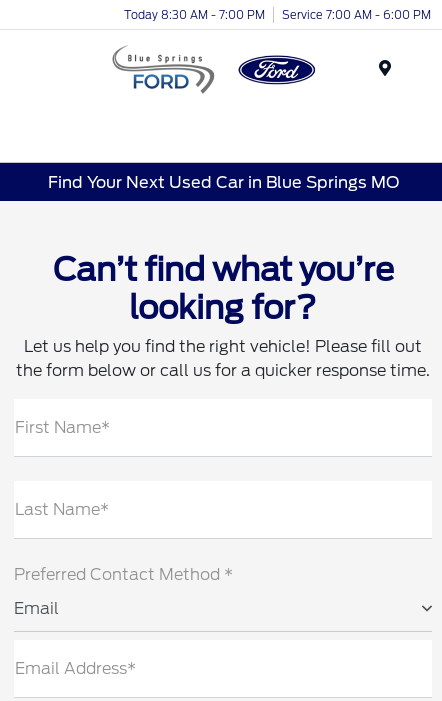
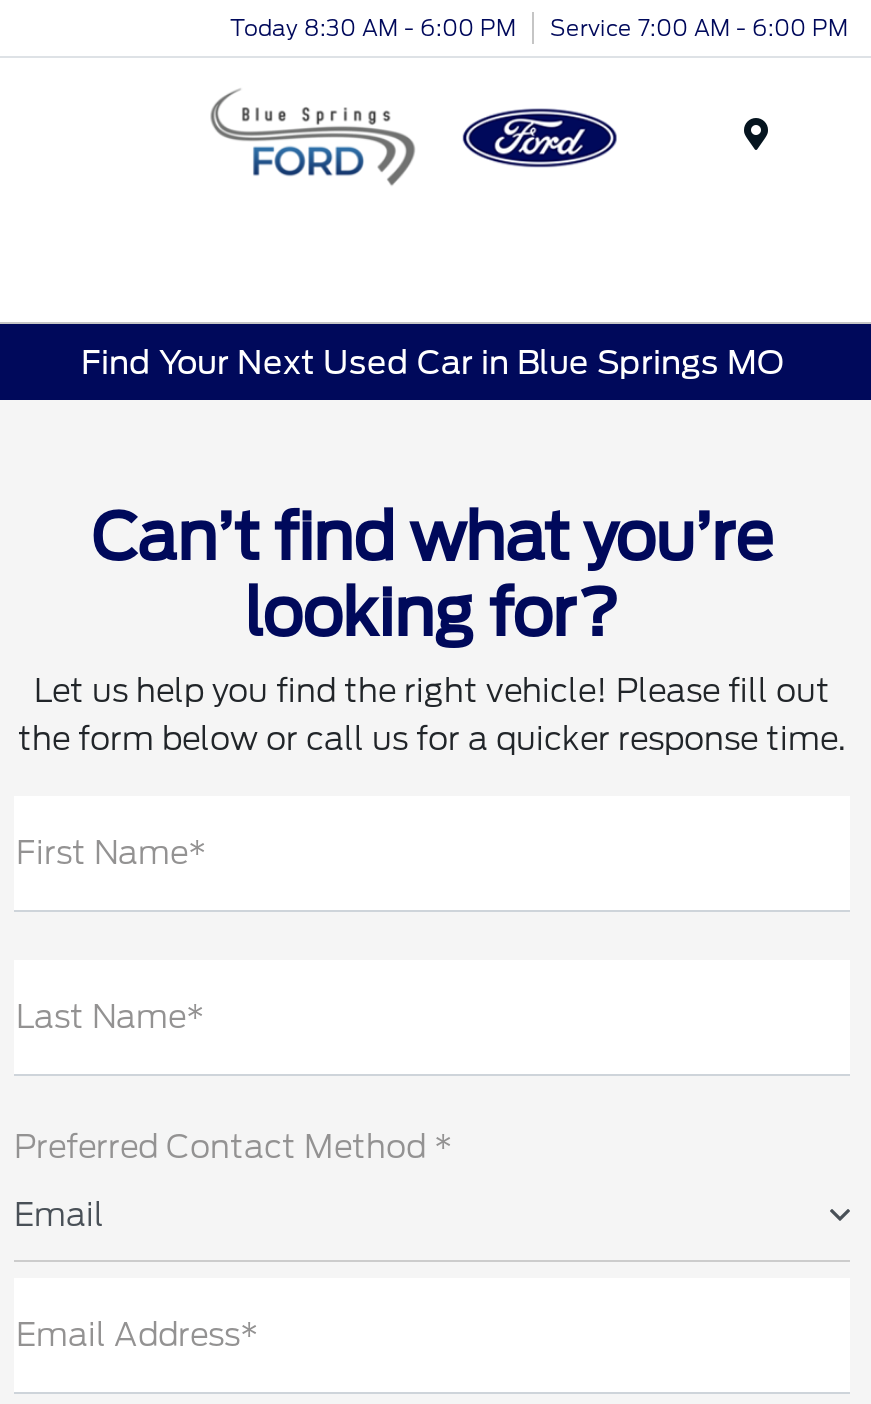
[124,7,431,21] Today 8:30 AM - 7:00 PM Service 7:00 AM - 6:00 PM -> [230,13,848,41] Today 8:30 AM - 6:00 PM Service 7:00 AM - 6:00 PM

